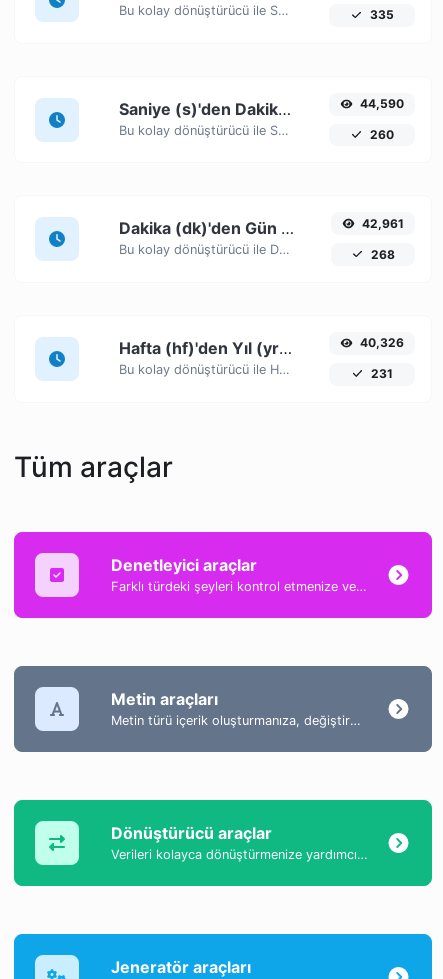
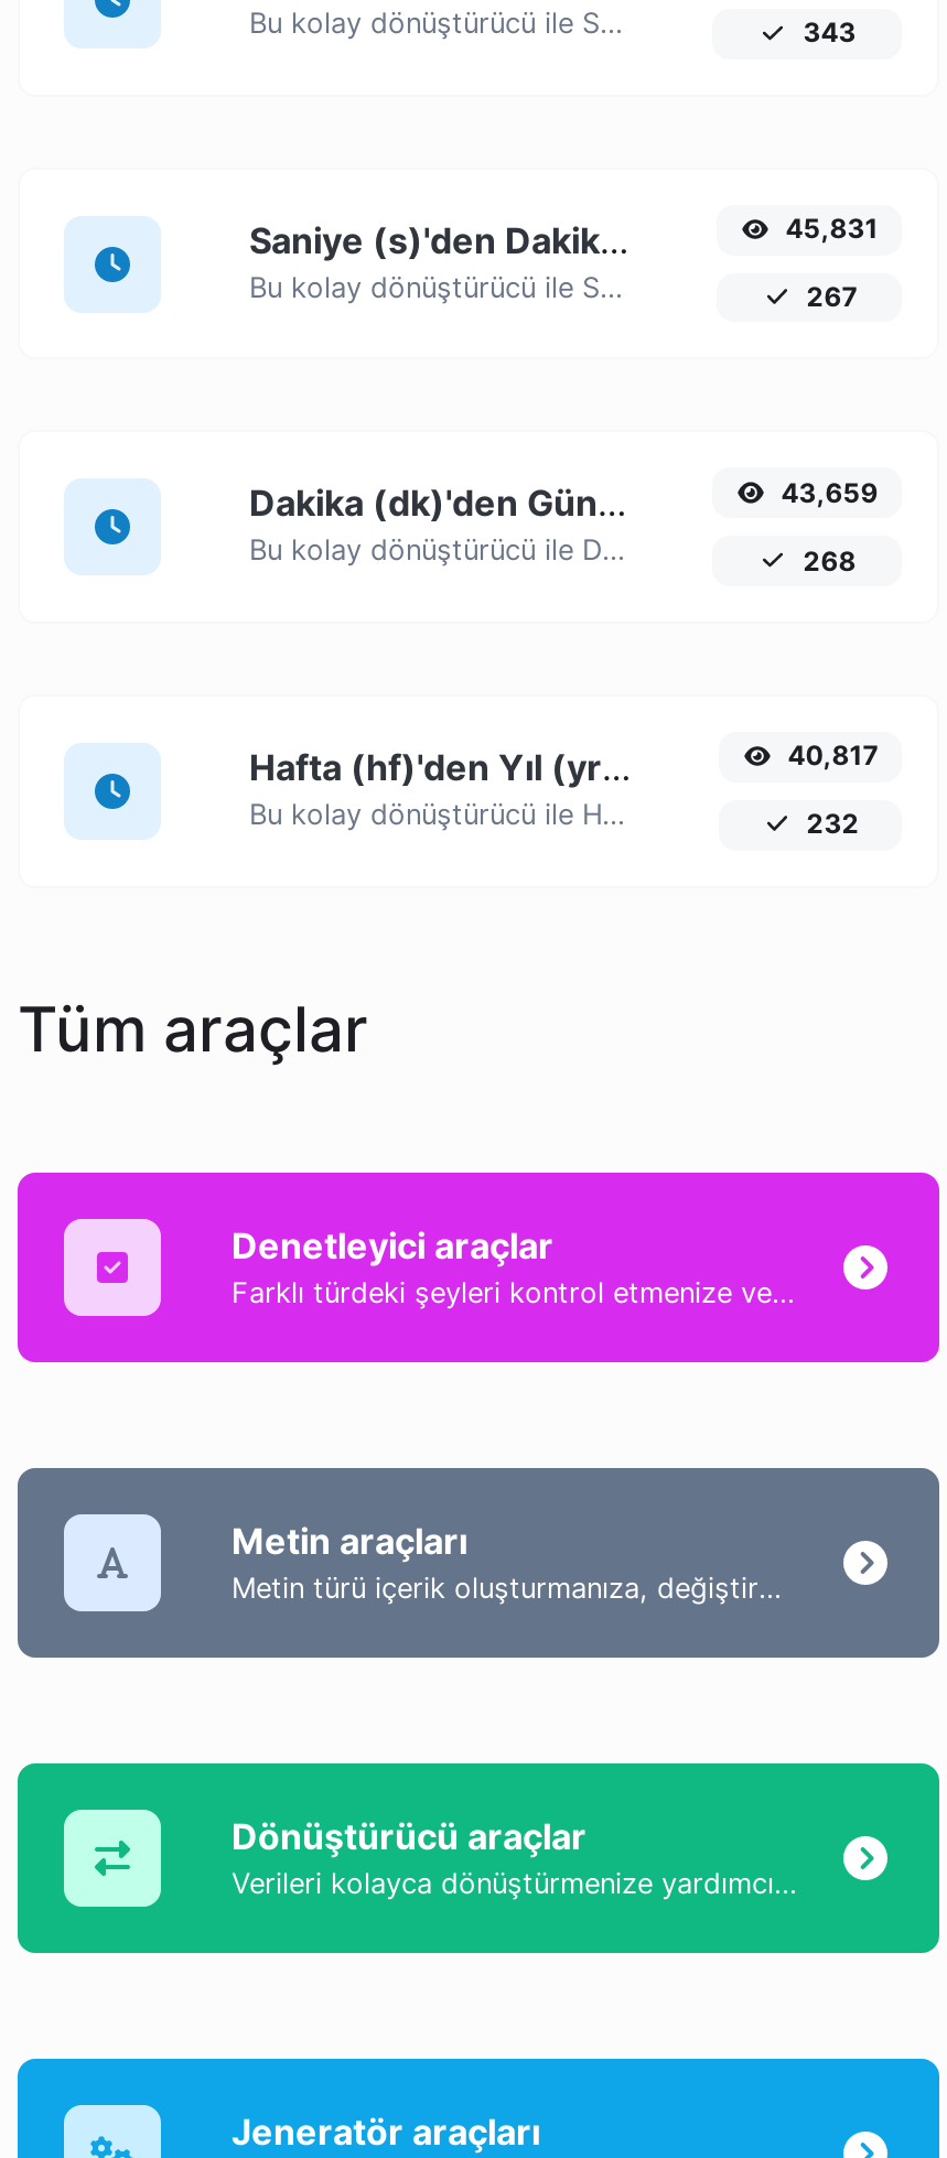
[367,7,394,22] 335 -> [796,17,856,50] 343
[357,96,404,111] 44,590 -> [779,212,878,245] 45,831
[367,127,394,142] 260 -> [800,280,857,313] 267
[359,216,404,231] 42,961 -> [774,476,878,509] 43,659
[357,335,404,350] 40,326 -> [781,739,878,772] 40,817
[368,366,393,381] 231 -> [800,807,859,840] 232

